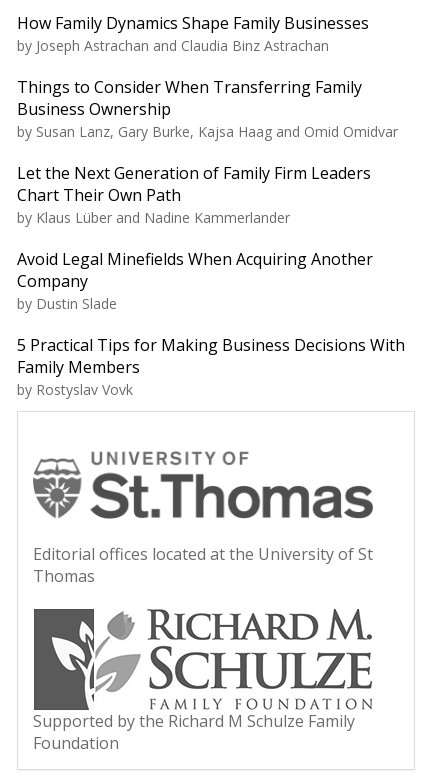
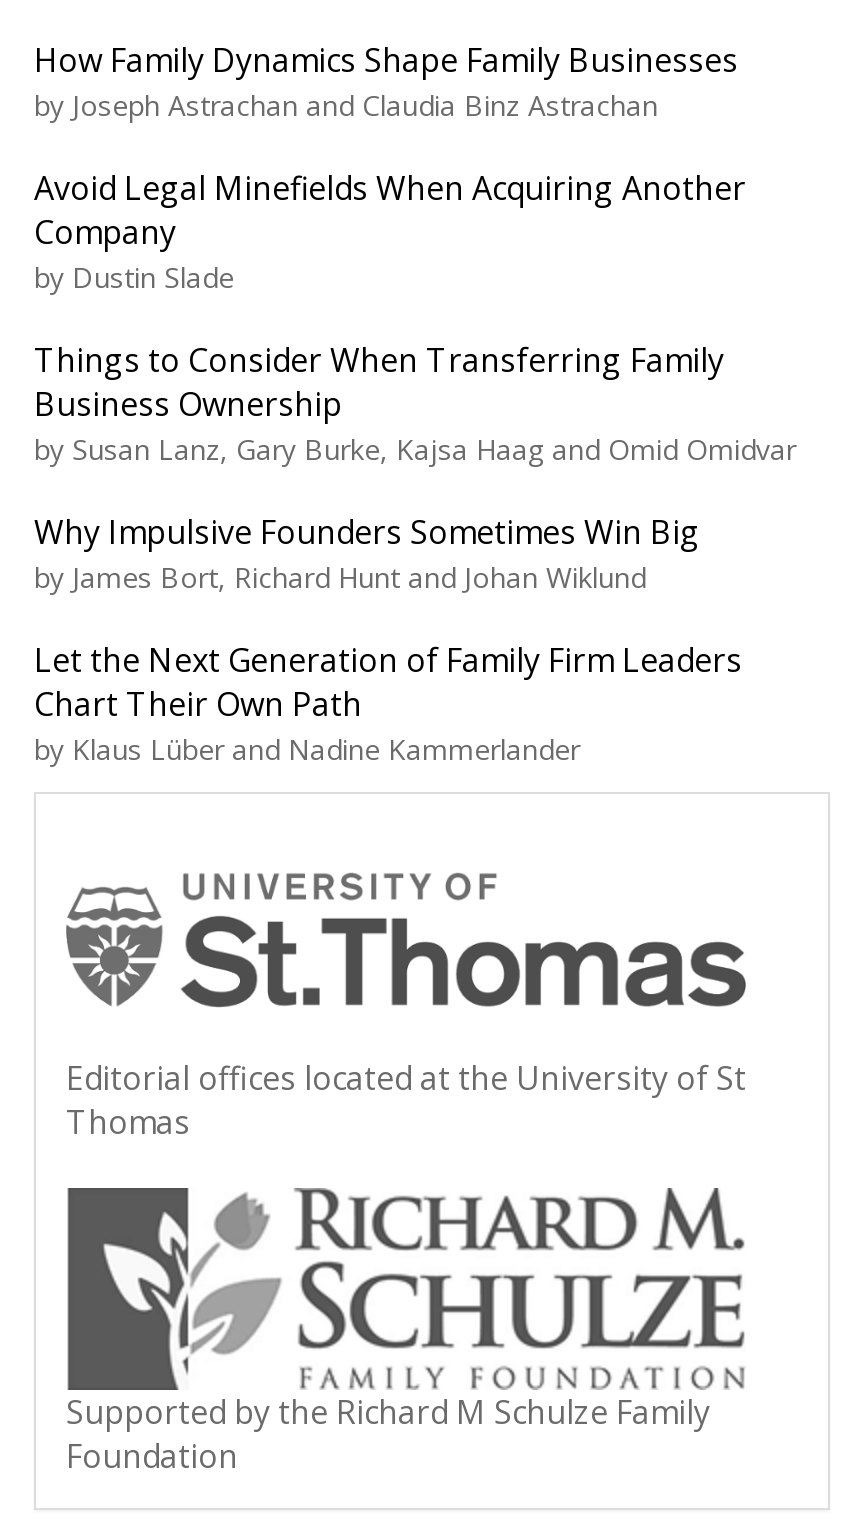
moved [17,76,398,141] -> [34,337,796,467]: Things to Consider When Transferring Family | Business Ownership | by Susan Lanz, Gary Burke, Kajsa Haag and Omid Omidvar
none -> [34,509,700,595] Why Impulsive Founders Sometimes Win Big | by James Bort, Richard Hunt and Johan Wiklund
moved [17,162,371,227] -> [34,637,742,767]: Let the Next Generation of Family Firm Leaders | Chart Their Own Path | by Klaus Lüber and Nadine Kammerlander
moved [17,248,373,313] -> [34,165,746,295]: Avoid Legal Minefields When Acquiring Another | Company | by Dustin Slade
[17,334,405,399] 5 Practical Tips for Making Business Decisions With | Family Members | by Rostyslav Vovk -> none

